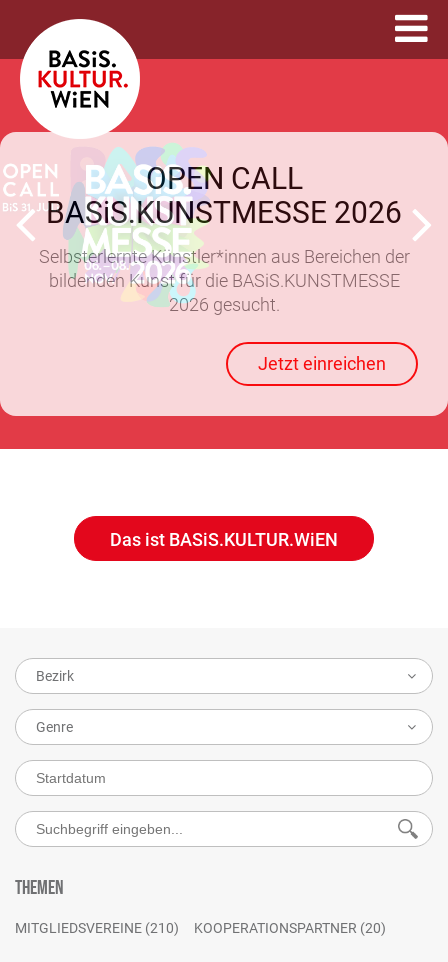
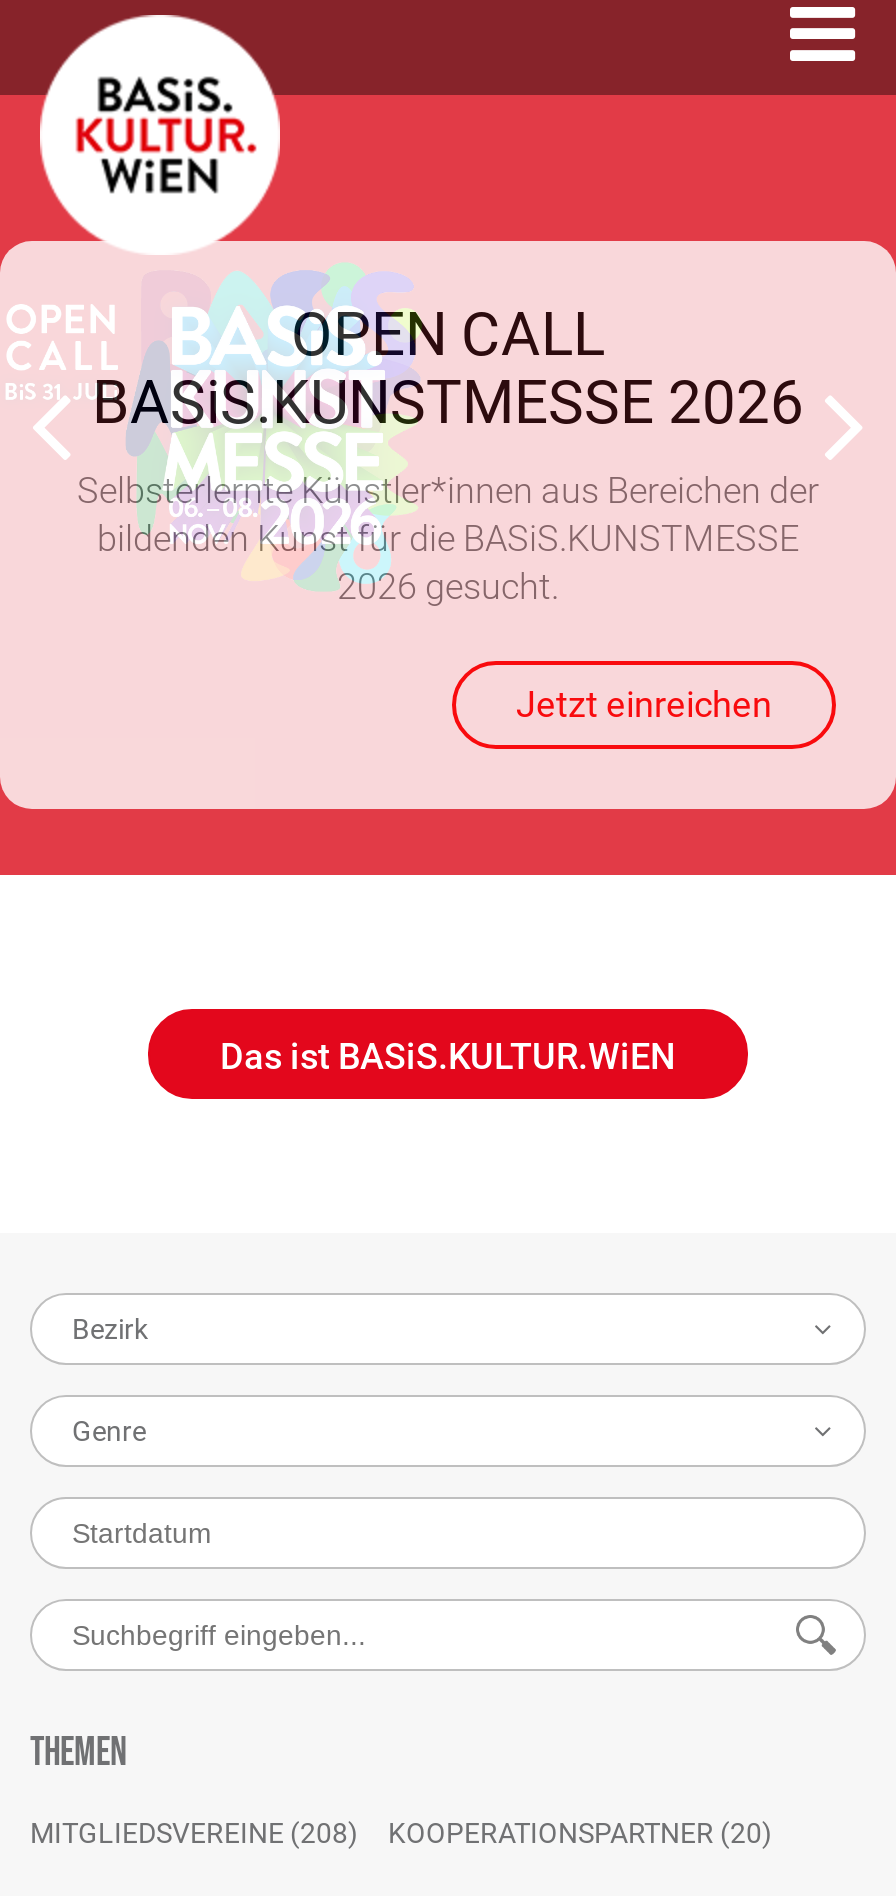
[15,920,179,936] MITGLIEDSVEREINE (210) -> [30,1817,358,1849] MITGLIEDSVEREINE (208)

